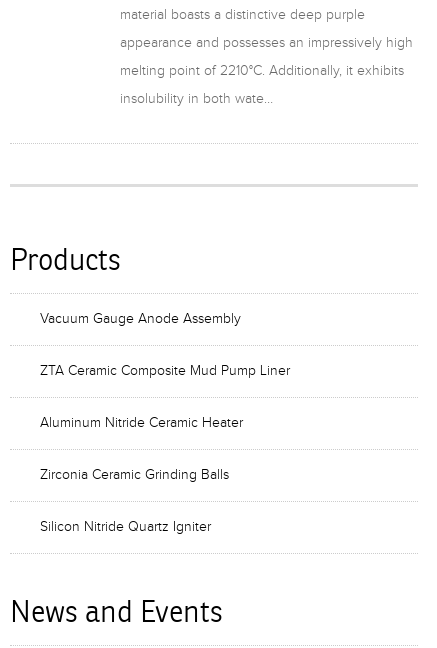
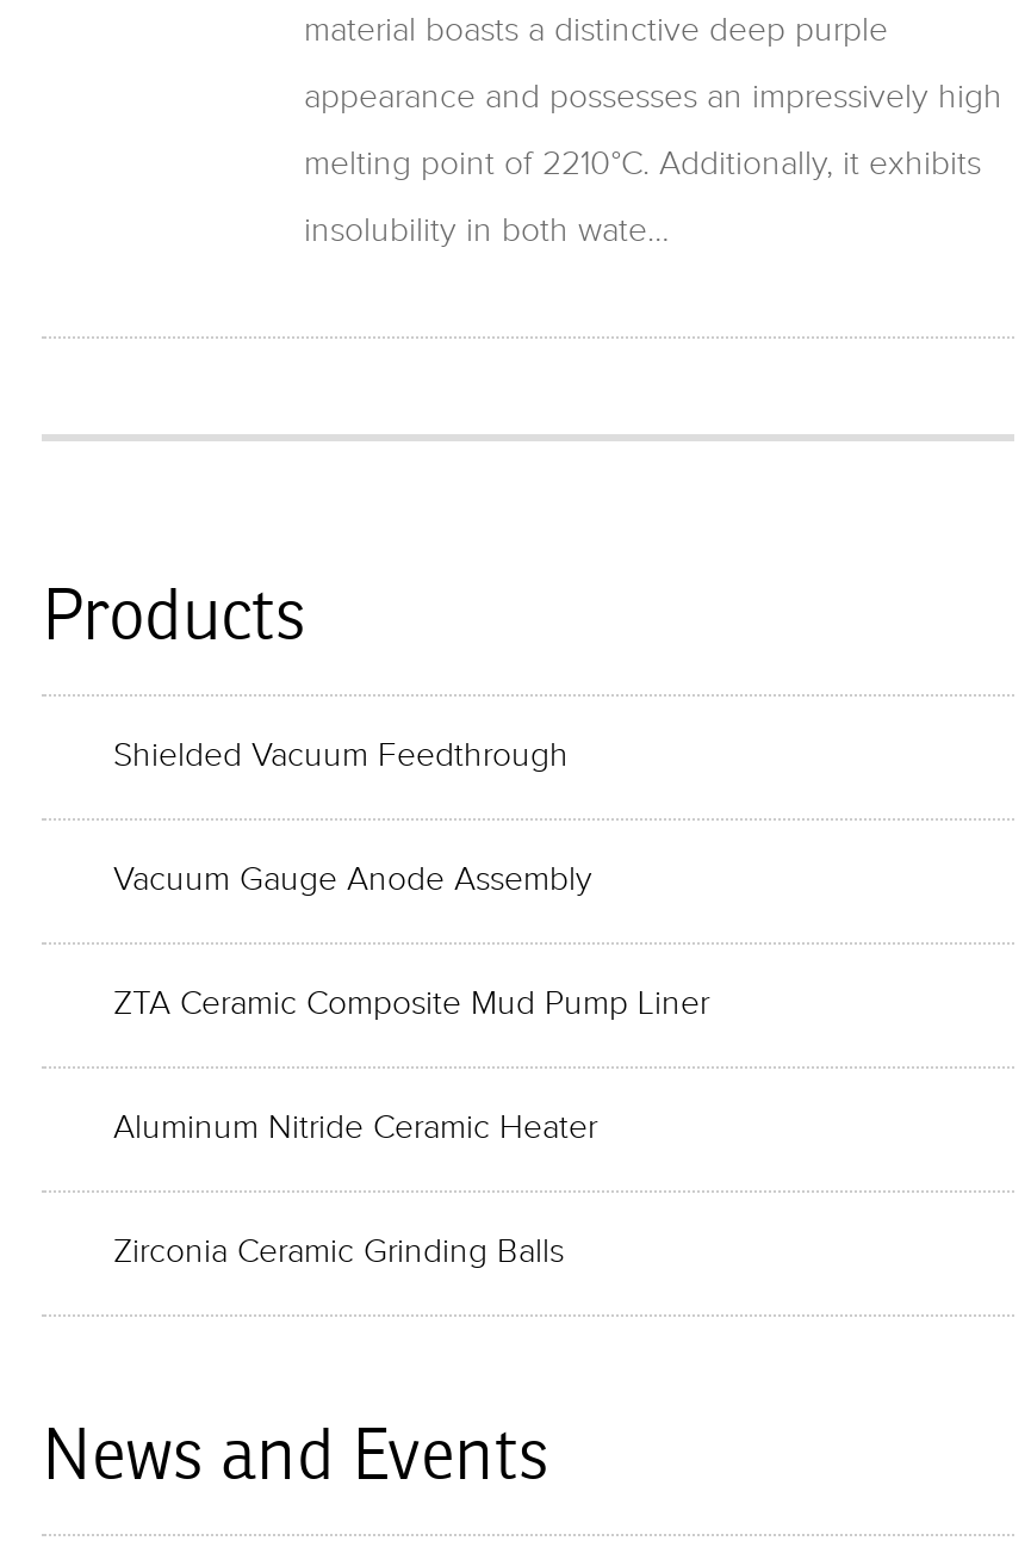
none -> [113,737,569,775] Shielded Vacuum Feedthrough
moved [40,311,290,483] -> [113,861,709,1271]: Vacuum Gauge Anode Assembly | ZTA Ceramic Composite Mud Pump Liner | Aluminum Nitride Ceramic Heater | Zirconia Ceramic Grinding Balls
[40,519,211,535] Silicon Nitride Quartz Igniter -> none

